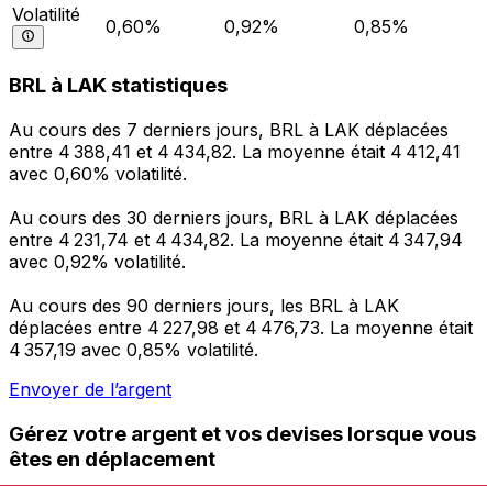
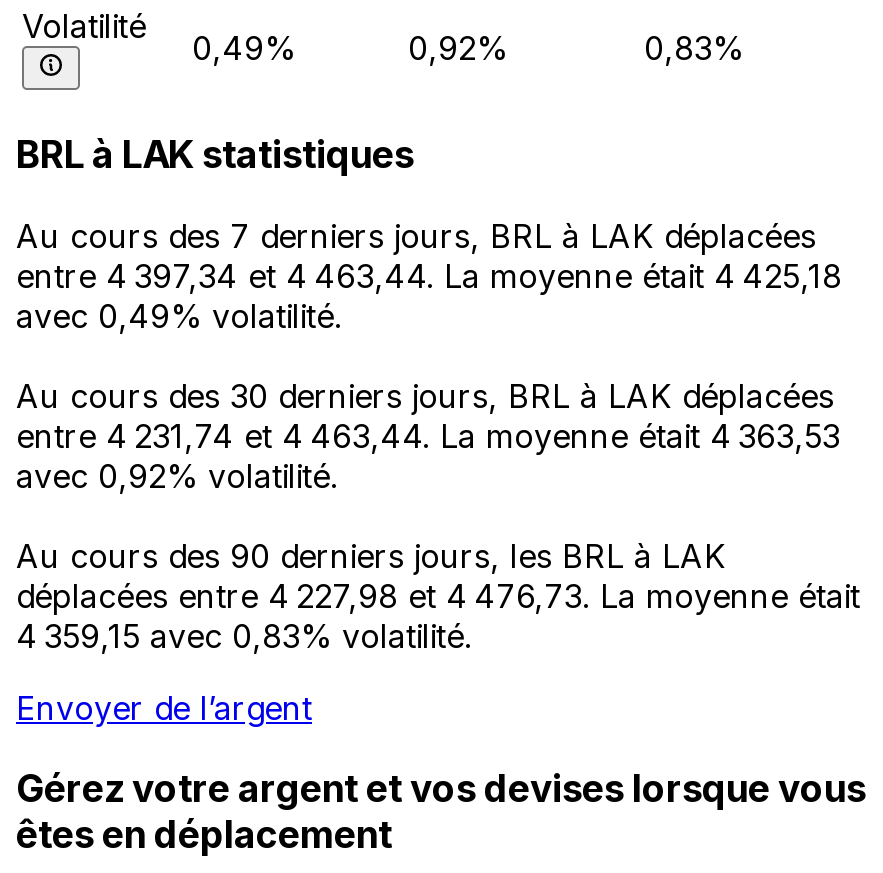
[106,15,162,37] 0,60% -> [192,27,296,67] 0,49%
[354,15,409,37] 0,85% -> [644,27,744,67] 0,83%
[9,141,461,163] entre 4 388,41 et 4 434,82. La moyenne était 4 412,41 -> [16,256,842,296] entre 4 397,34 et 4 463,44. La moyenne était 4 425,18
[9,163,187,185] avec 0,60% volatilité. -> [16,296,342,336] avec 0,49% volatilité.
[9,229,463,251] entre 4 231,74 et 4 434,82. La moyenne était 4 347,94 -> [16,416,840,456] entre 4 231,74 et 4 463,44. La moyenne était 4 363,53
[9,339,258,361] 4 357,19 avec 0,85% volatilité. -> [16,616,472,656] 4 359,15 avec 0,83% volatilité.

